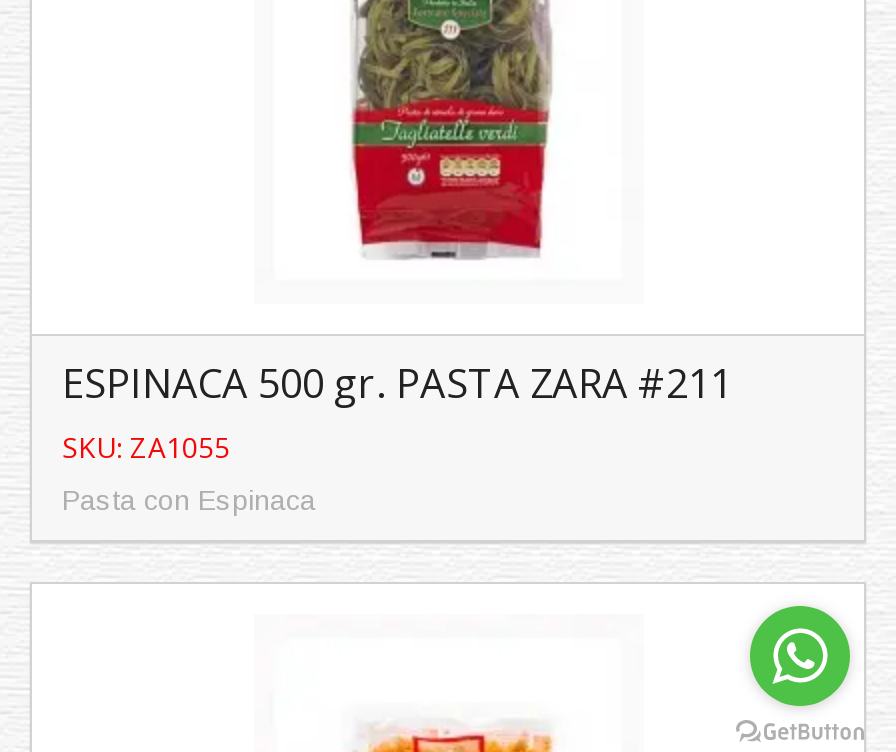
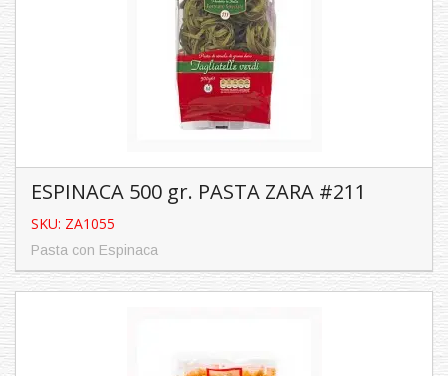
[736,604,864,742] [image] -> none

